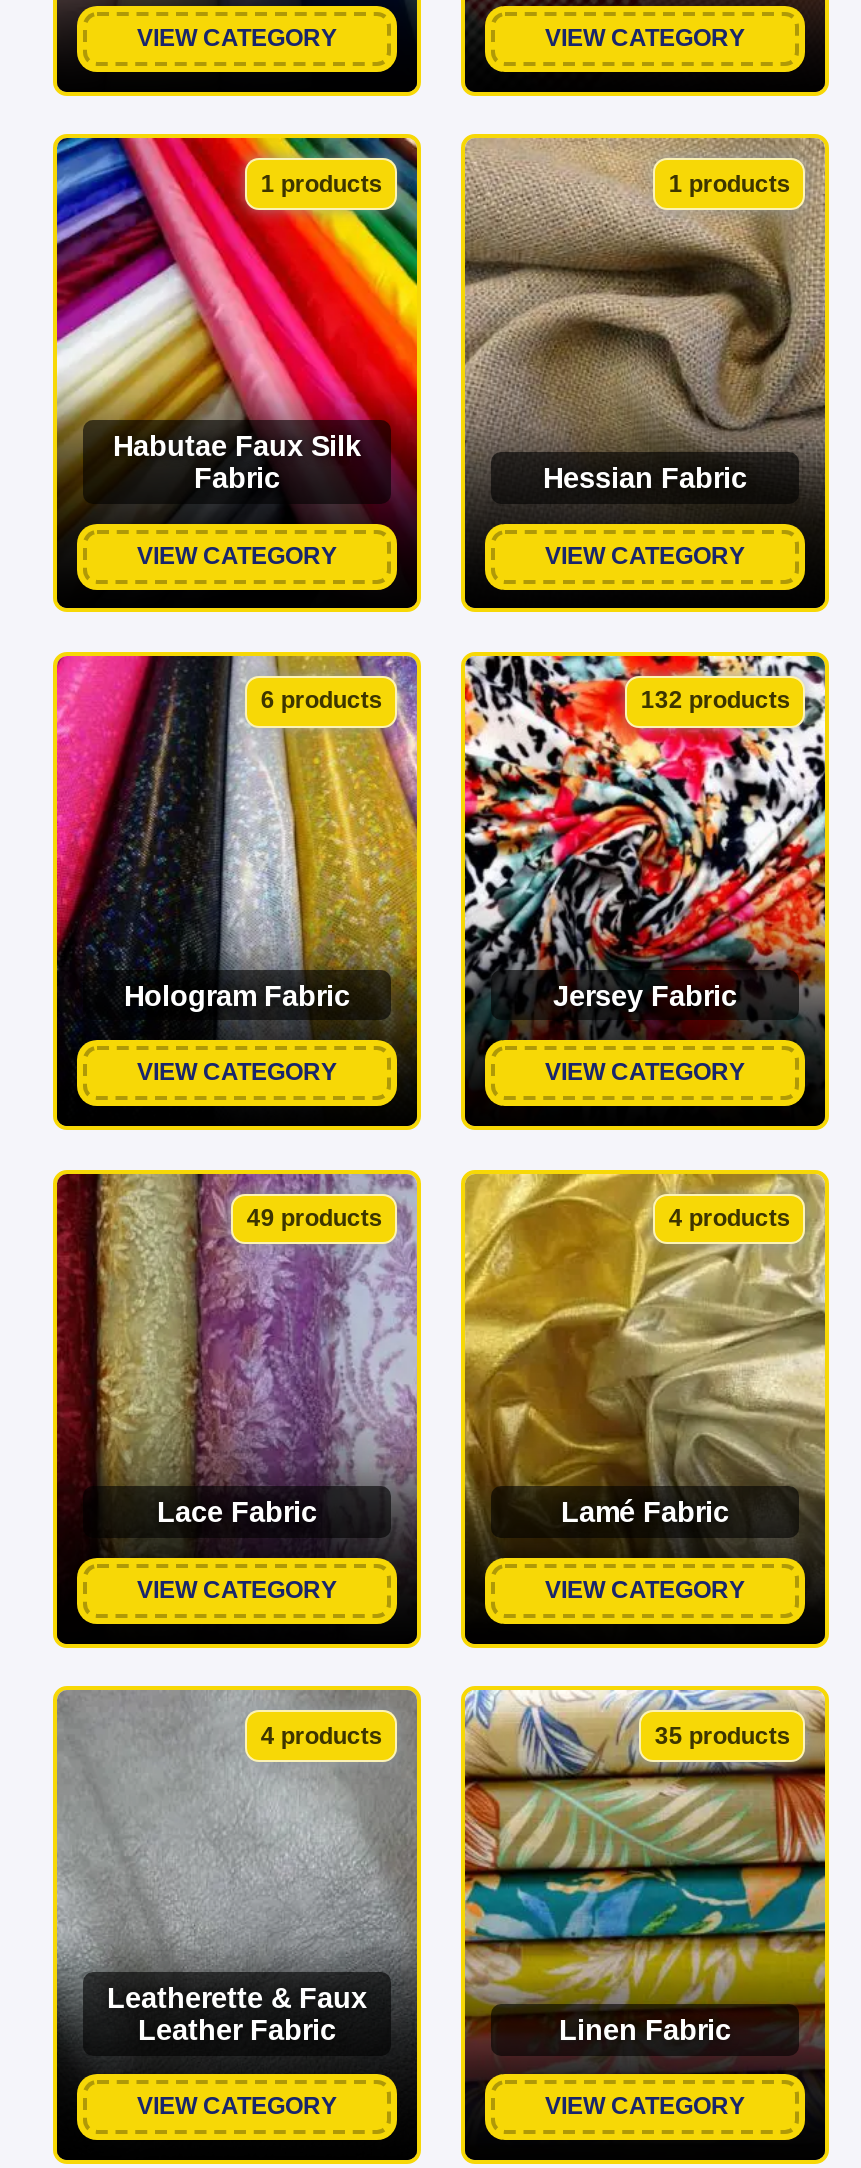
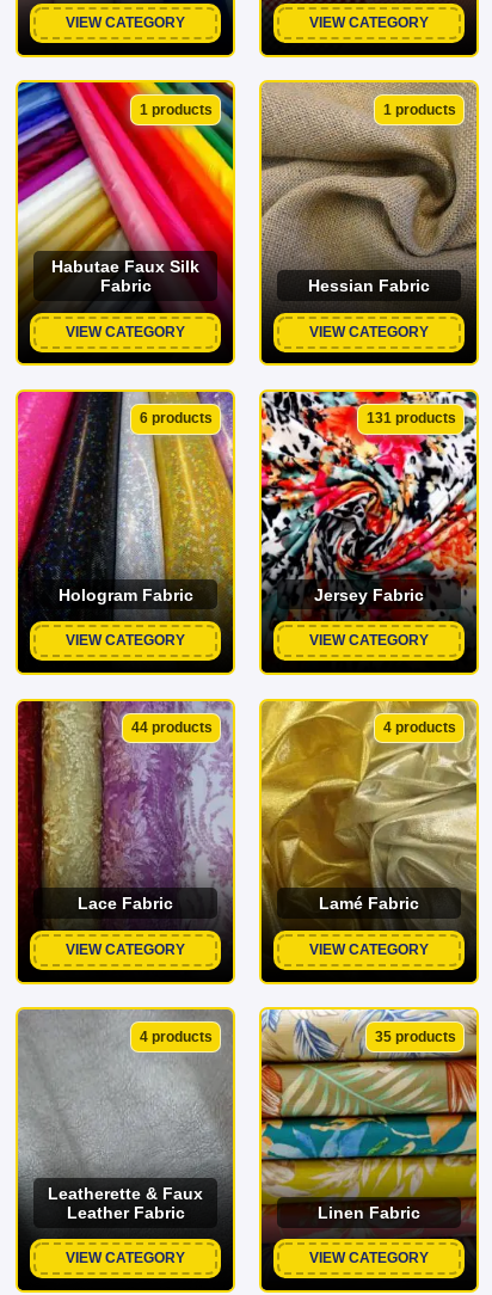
[641,687,791,715] 132 products -> [366,410,456,427] 131 products
[247,1204,383,1232] 49 products -> [131,719,212,736] 44 products

